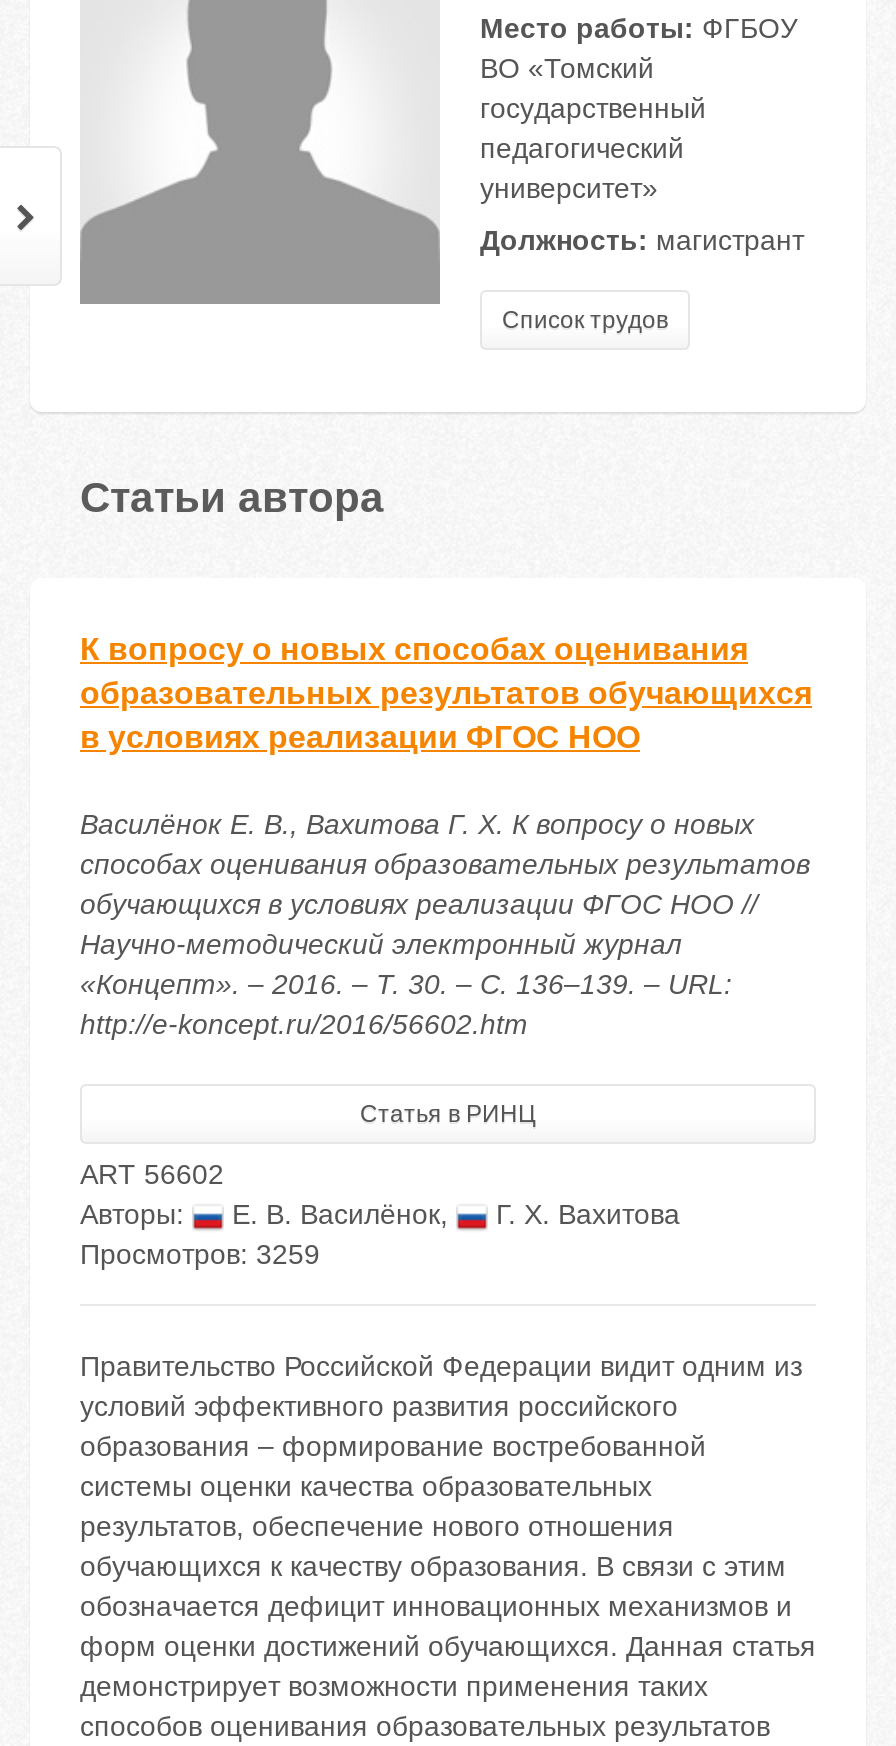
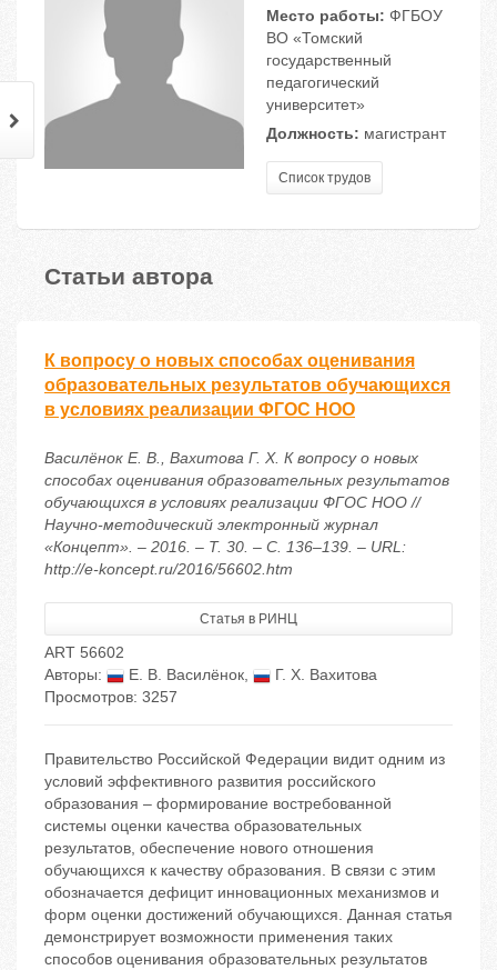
[80,1239,320,1271] Просмотров: 3259 -> [44,688,177,706] Просмотров: 3257

